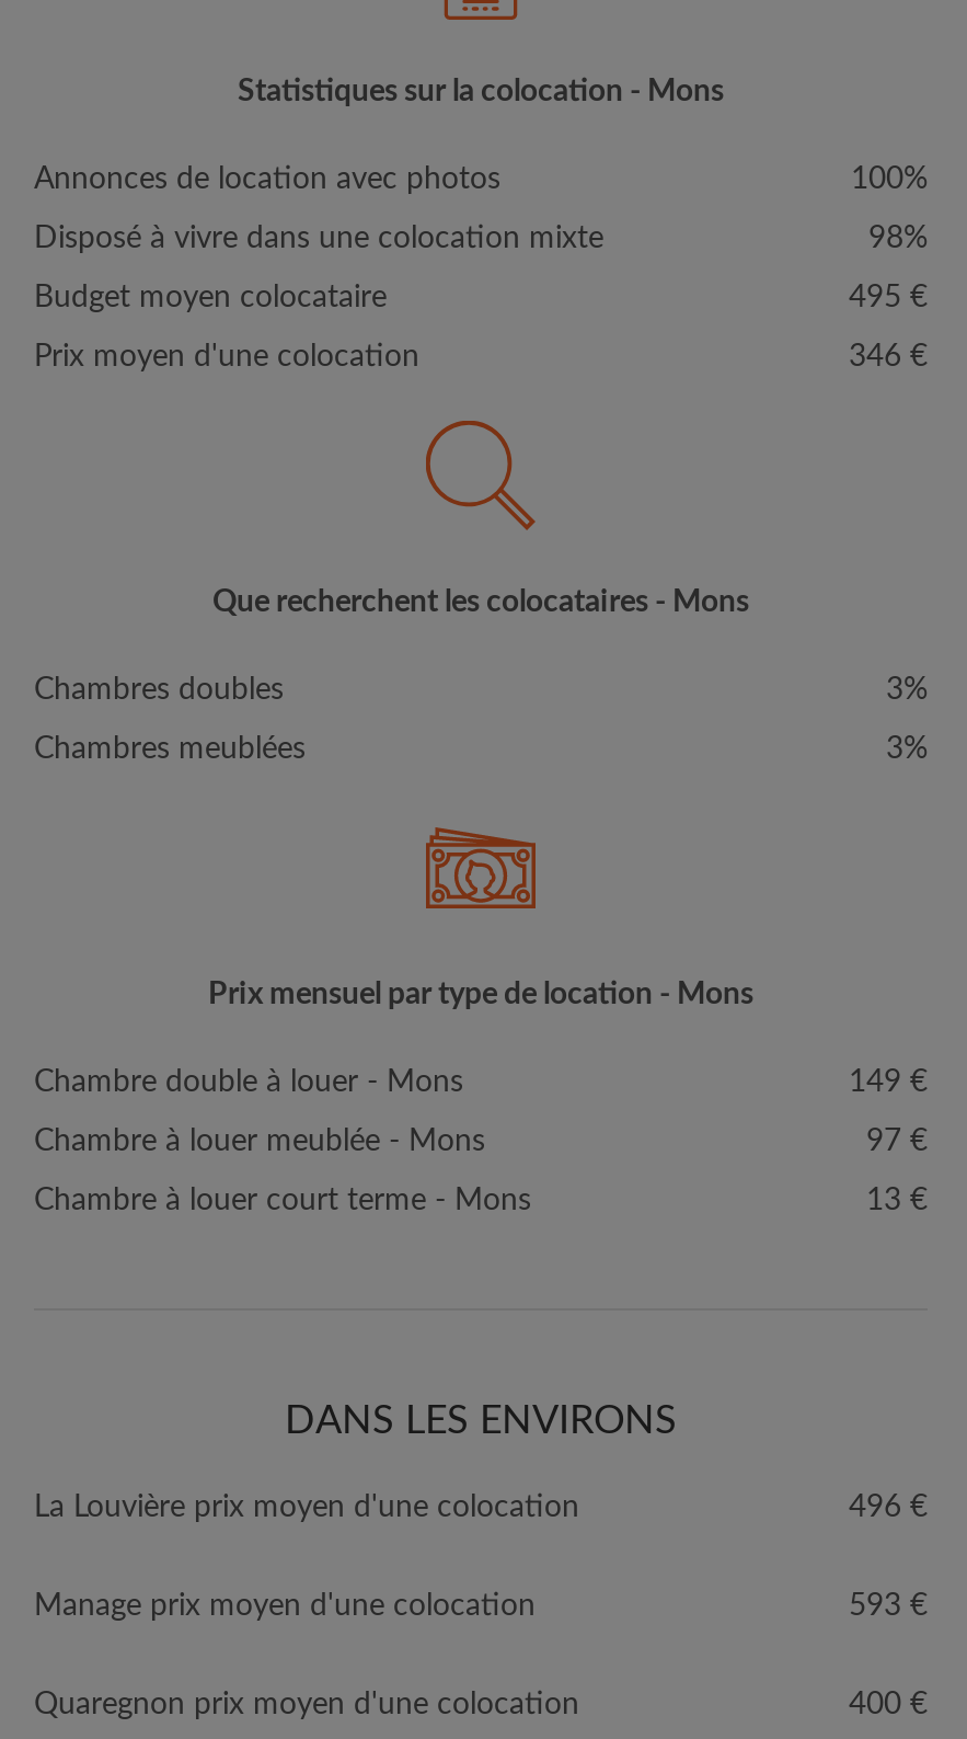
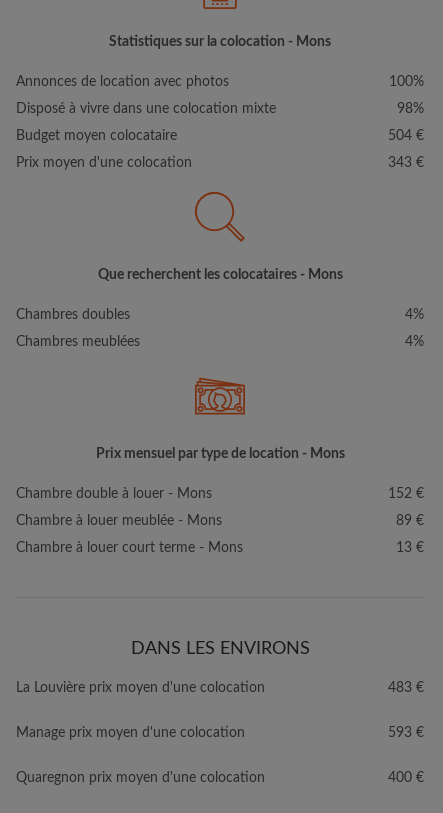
[849,283,928,313] 495 € -> [388,129,424,143] 504 €
[849,342,928,373] 346 € -> [388,156,424,170] 343 €
[886,675,928,706] 3% -> [405,308,424,322] 4%
[886,734,928,765] 3% -> [405,335,424,349] 4%
[849,1067,928,1098] 149 € -> [388,487,424,501] 152 €
[866,1126,928,1157] 97 € -> [396,514,424,528] 89 €
[849,1492,928,1523] 496 € -> [388,681,424,695] 483 €

